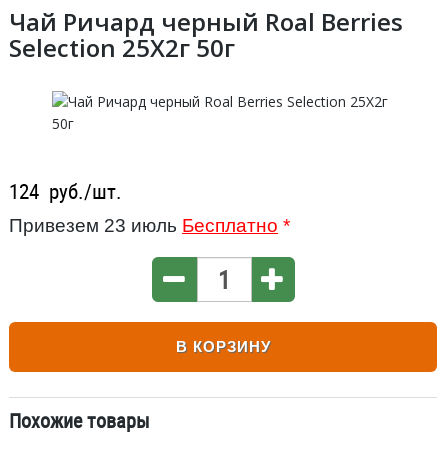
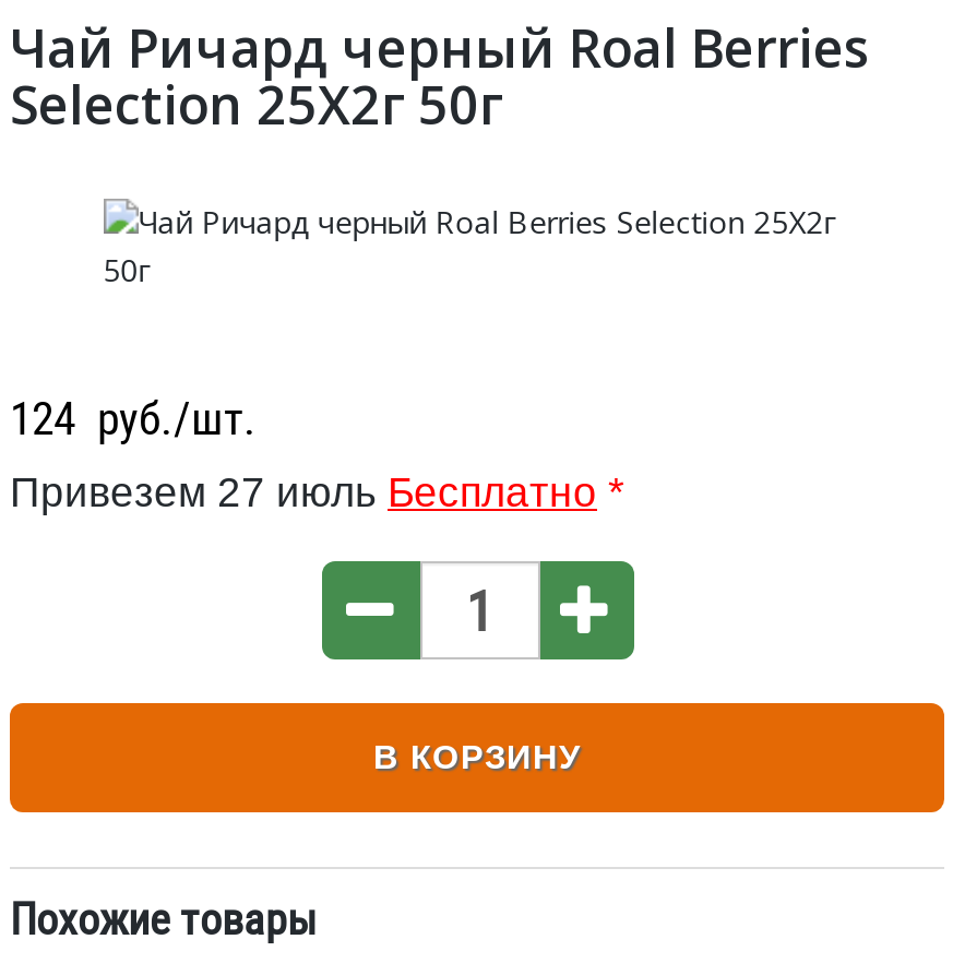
[9,215,290,236] Привезем 23 июль Бесплатно * -> [10,469,623,515] Привезем 27 июль Бесплатно *

